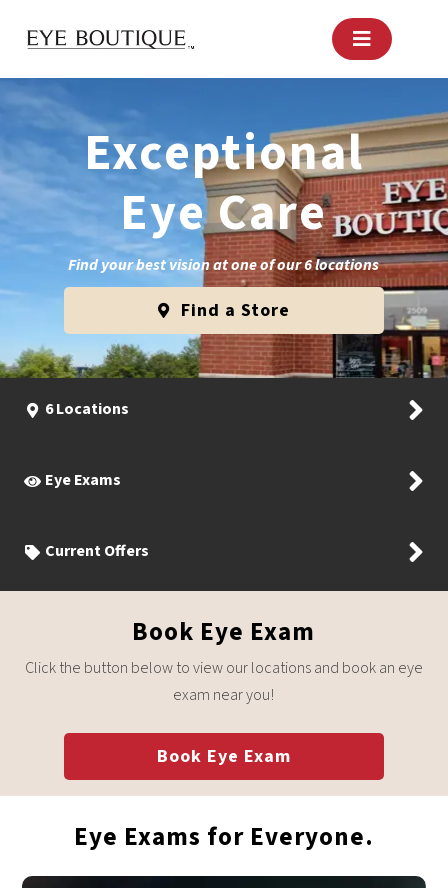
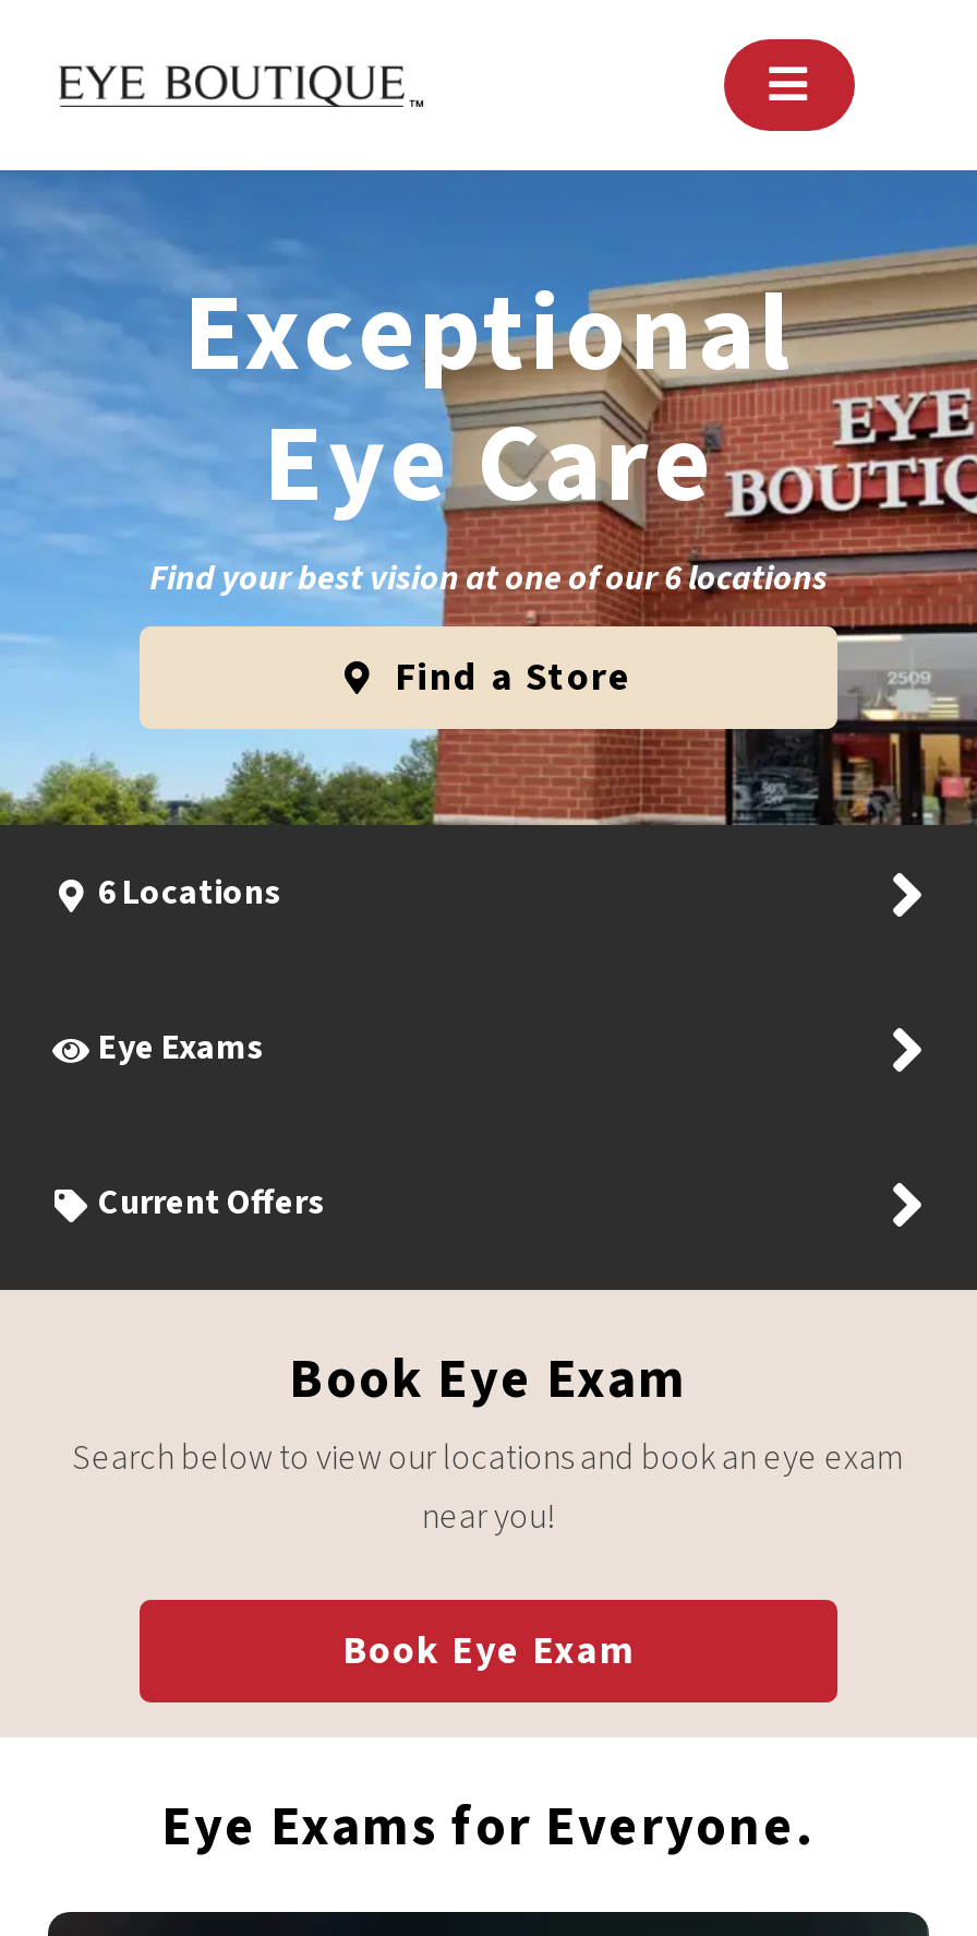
[25,657,423,706] Click the button below to view our locations and book an eye | exam near you! -> [72,1434,905,1541] Search below to view our locations and book an eye exam | near you!

